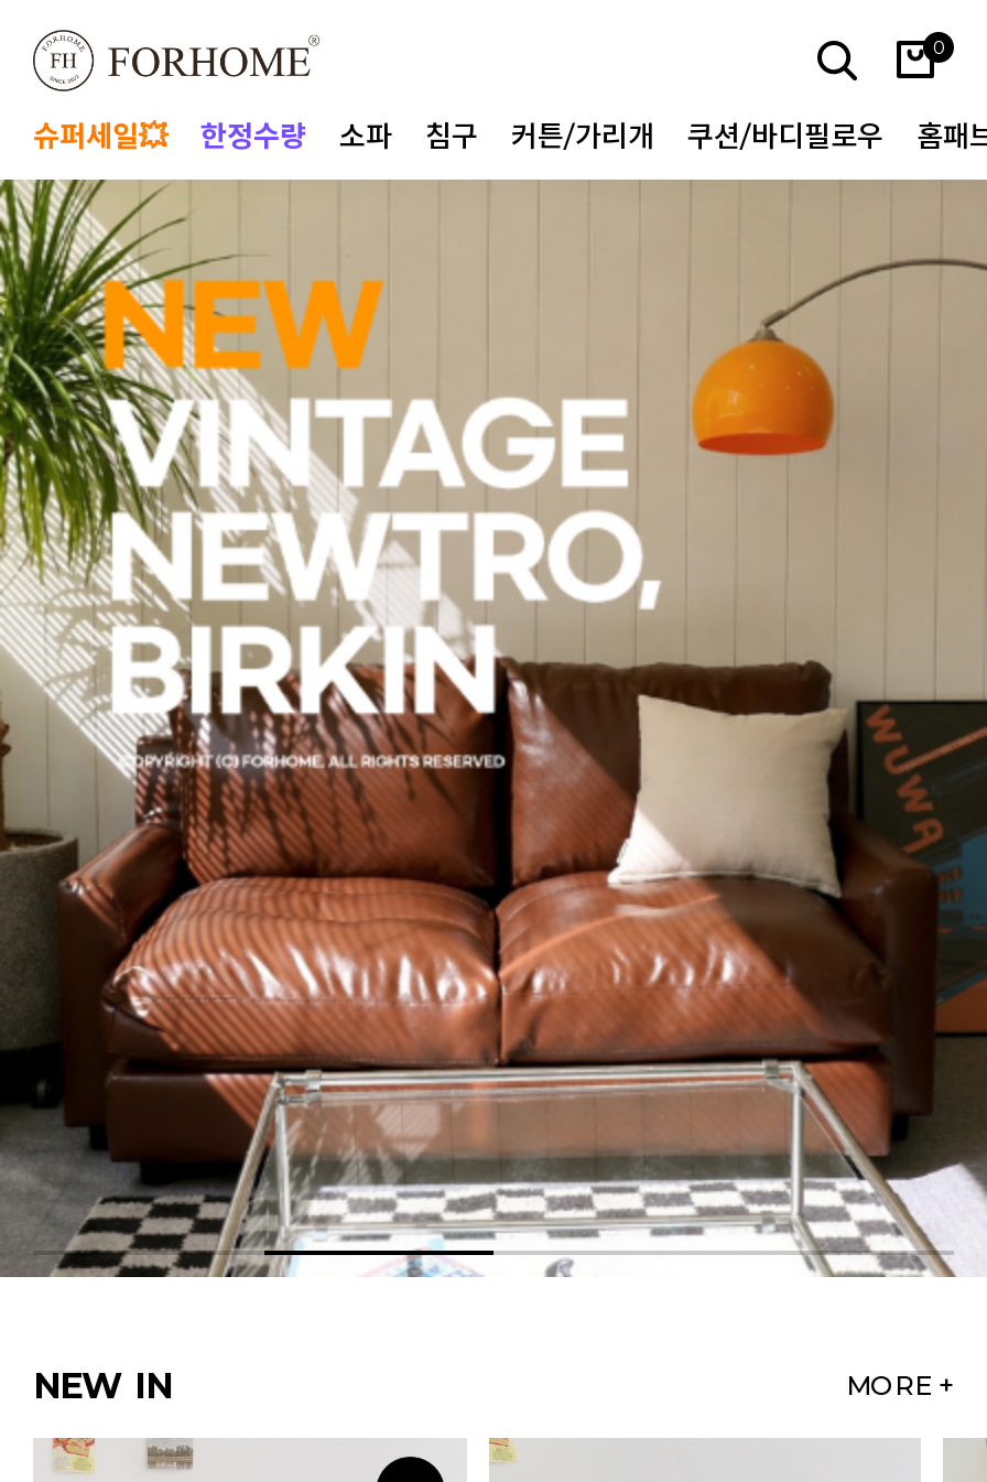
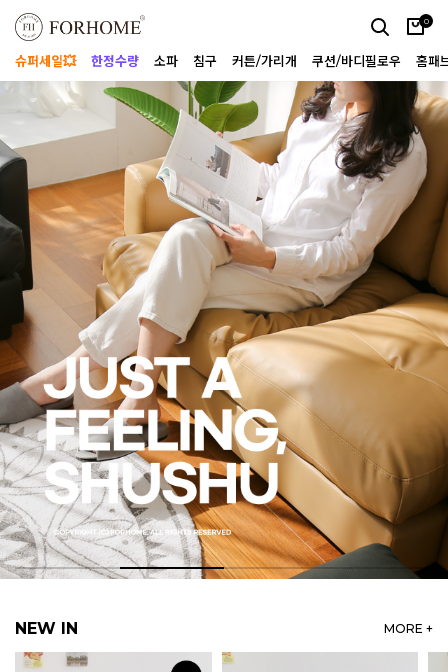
[7,180,980,1279] [image] -> [3,81,445,580] [image]

